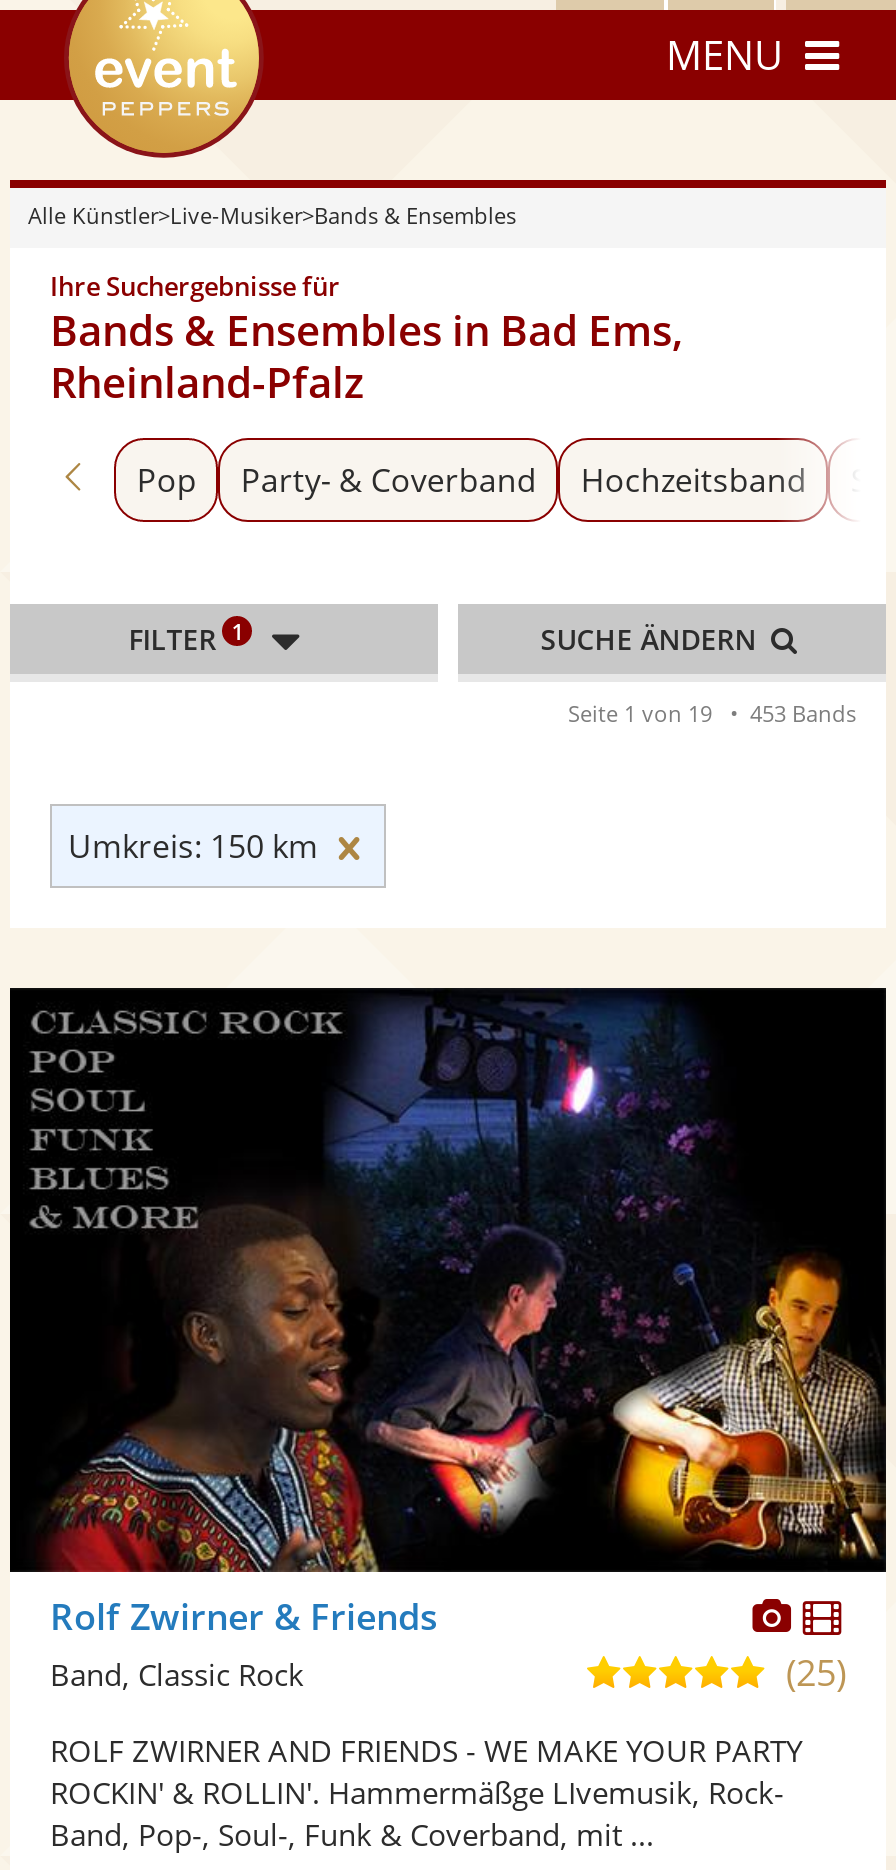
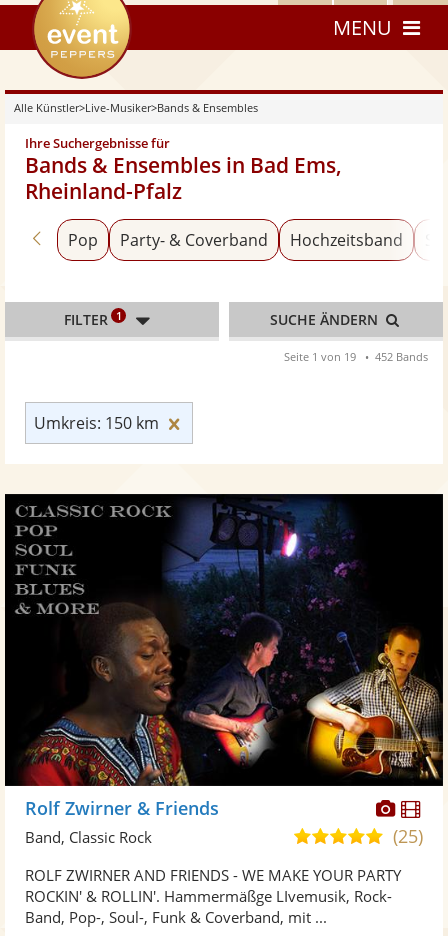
[568,698,856,728] Seite 1 von 19 453 Bands -> [284,349,428,364] Seite 1 von 19 452 Bands

